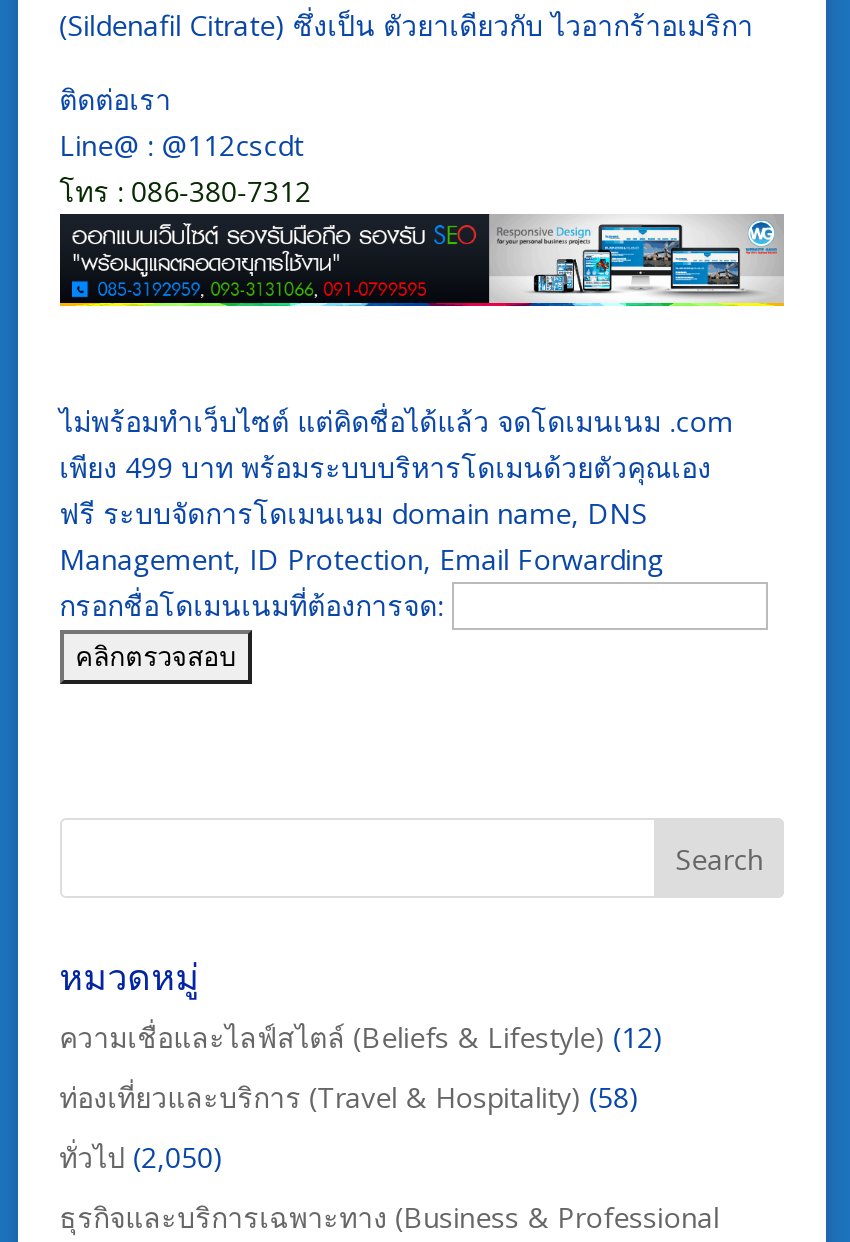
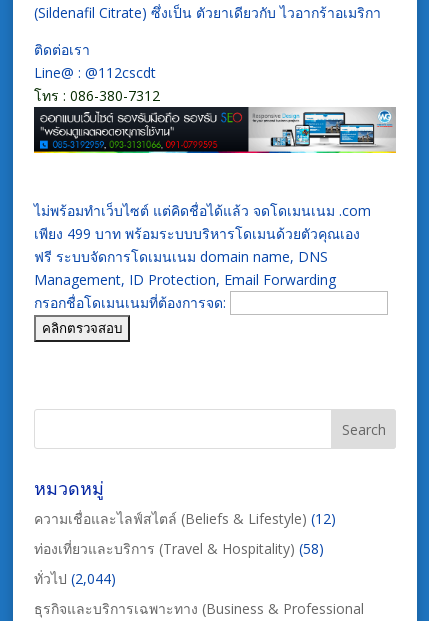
[59,1139,223,1177] ทั่วไป(2,050) -> [34,569,116,588] ทั่วไป(2,044)

